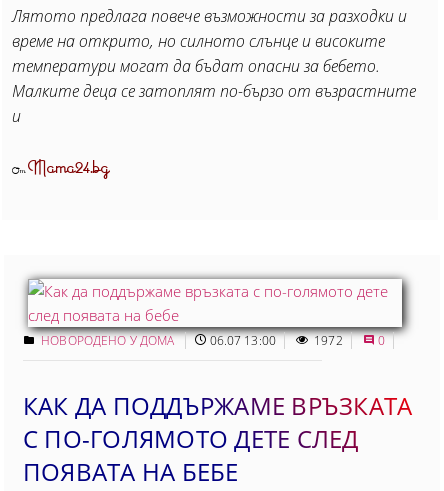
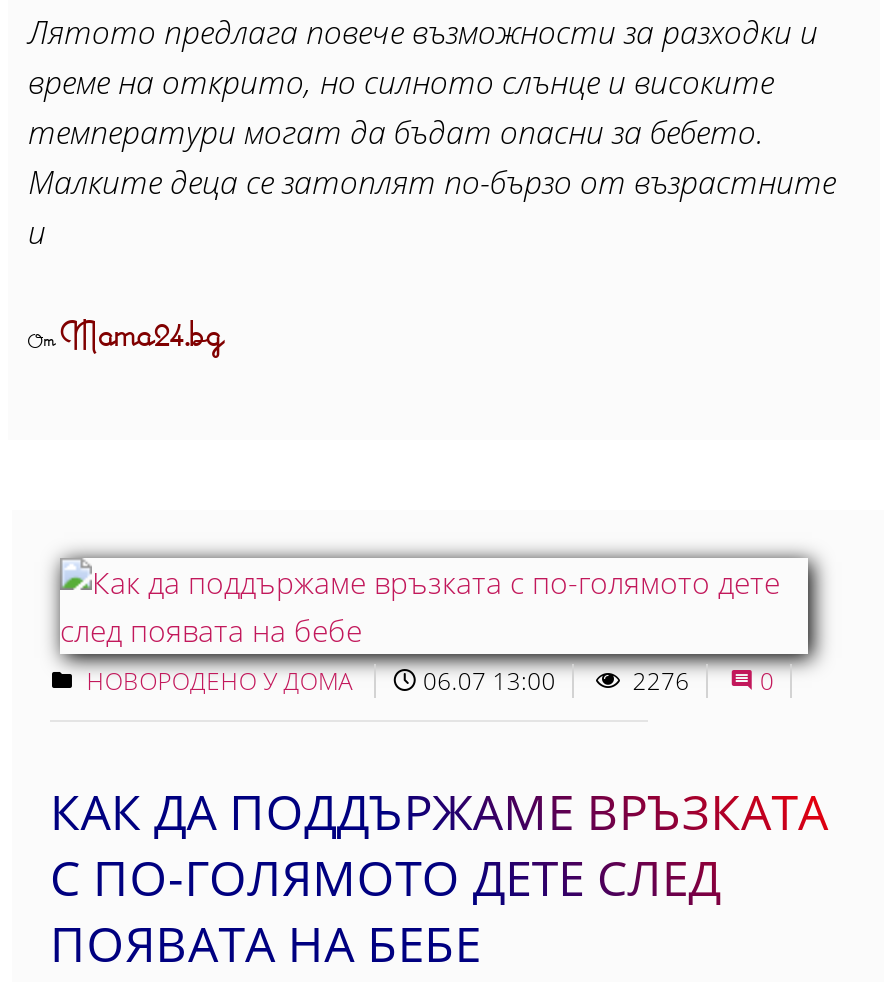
[311,331,343,348] 1972 -> [626,663,689,697] 2276

